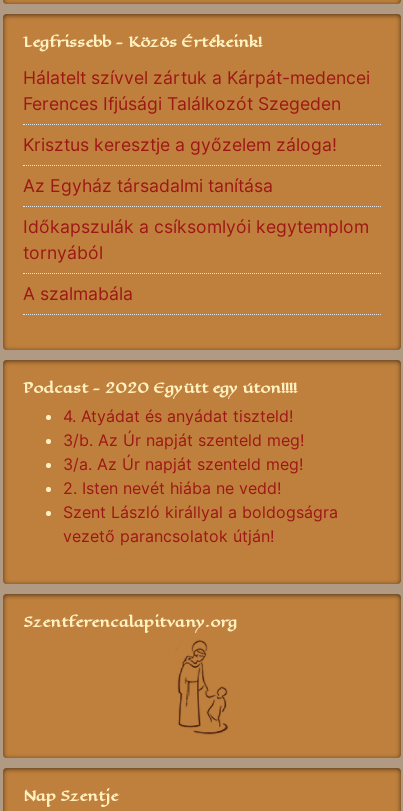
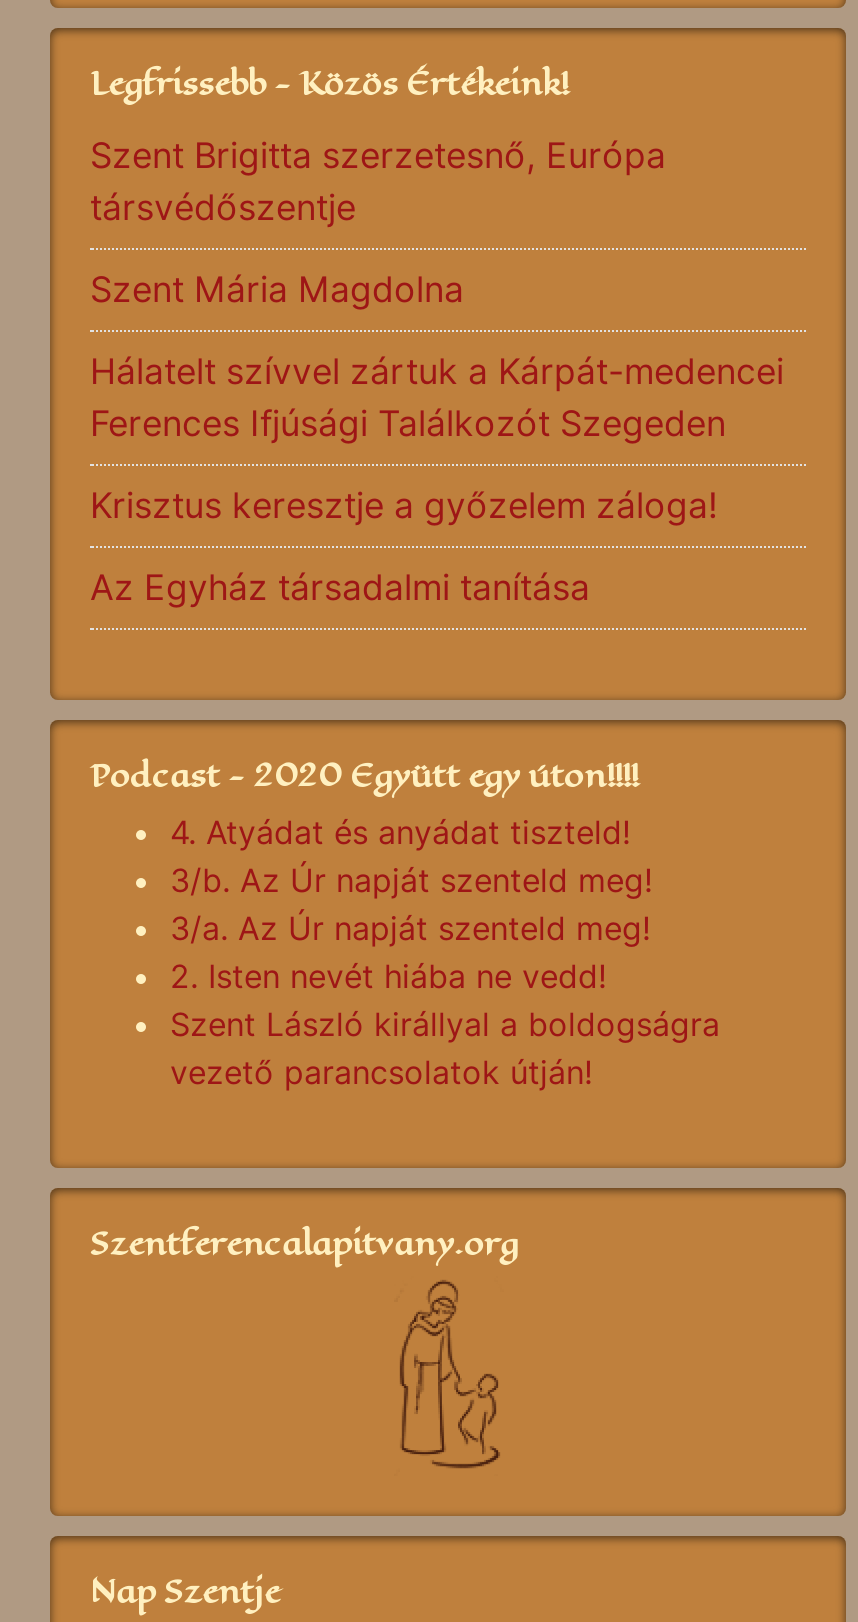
none -> [90,134,666,310] Szent Brigitta szerzetesnő, Európa | társvédőszentje | Szent Mária Magdolna
moved [23,67,370,196] -> [90,350,784,608]: Hálatelt szívvel zártuk a Kárpát-medencei | Ferences Ifjúsági Találkozót Szegeden | Krisztus keresztje a győzelem záloga! | Az Egyház társadalmi tanítása
[23,216,369,304] Időkapszulák a csíksomlyói kegytemplom | tornyából | A szalmabála -> none

